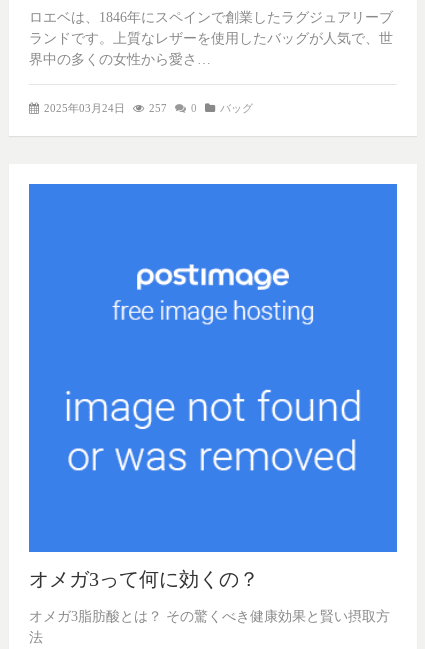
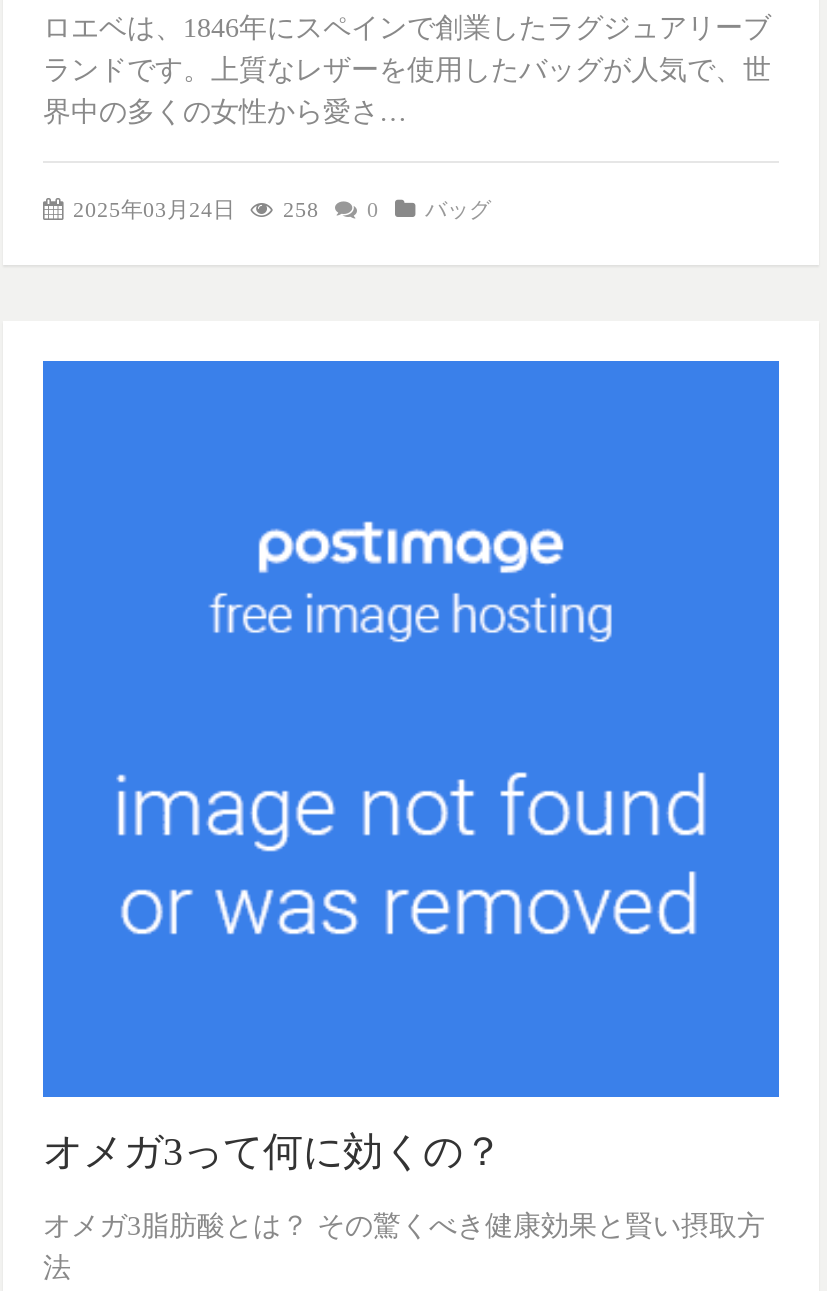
[44,101,253,113] 2025年03月24日 257 0 バッグ -> [73,196,491,220] 2025年03月24日 258 0 バッグ

